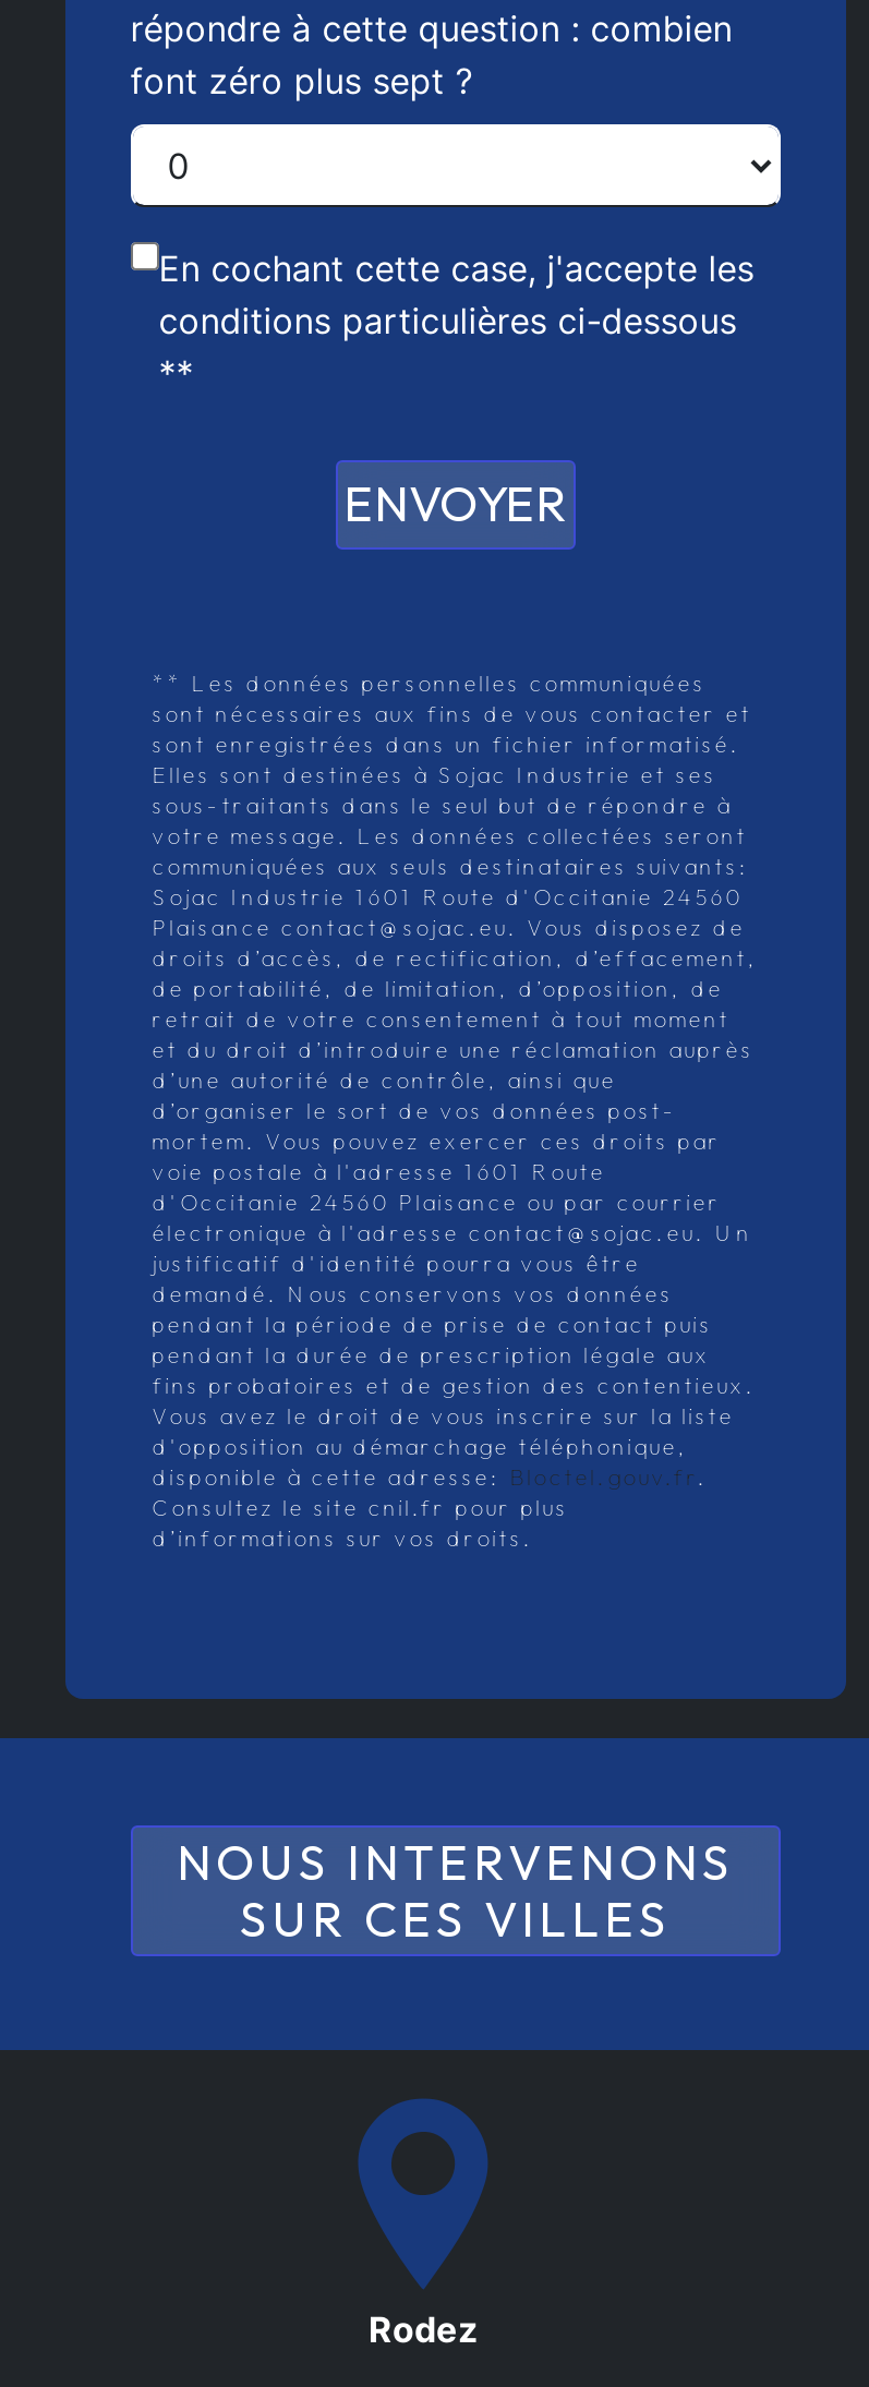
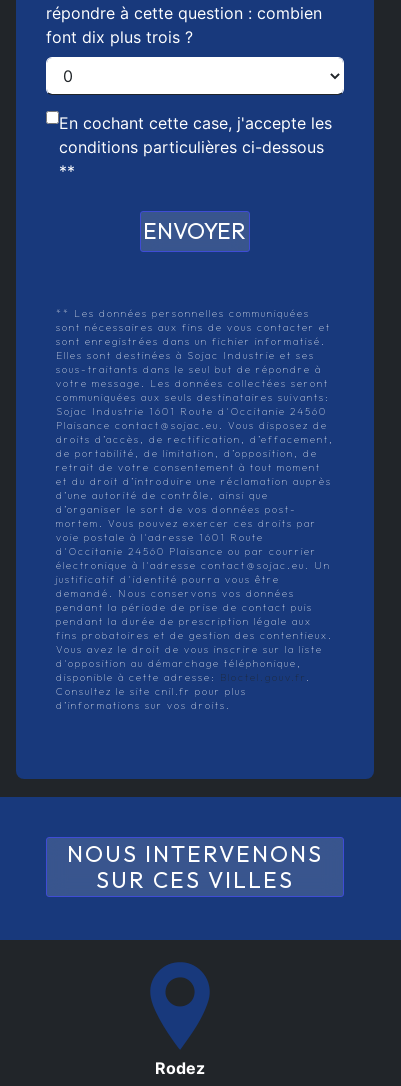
[130,59,473,102] font zéro plus sept ? -> [46,27,193,47] font dix plus trois ?

